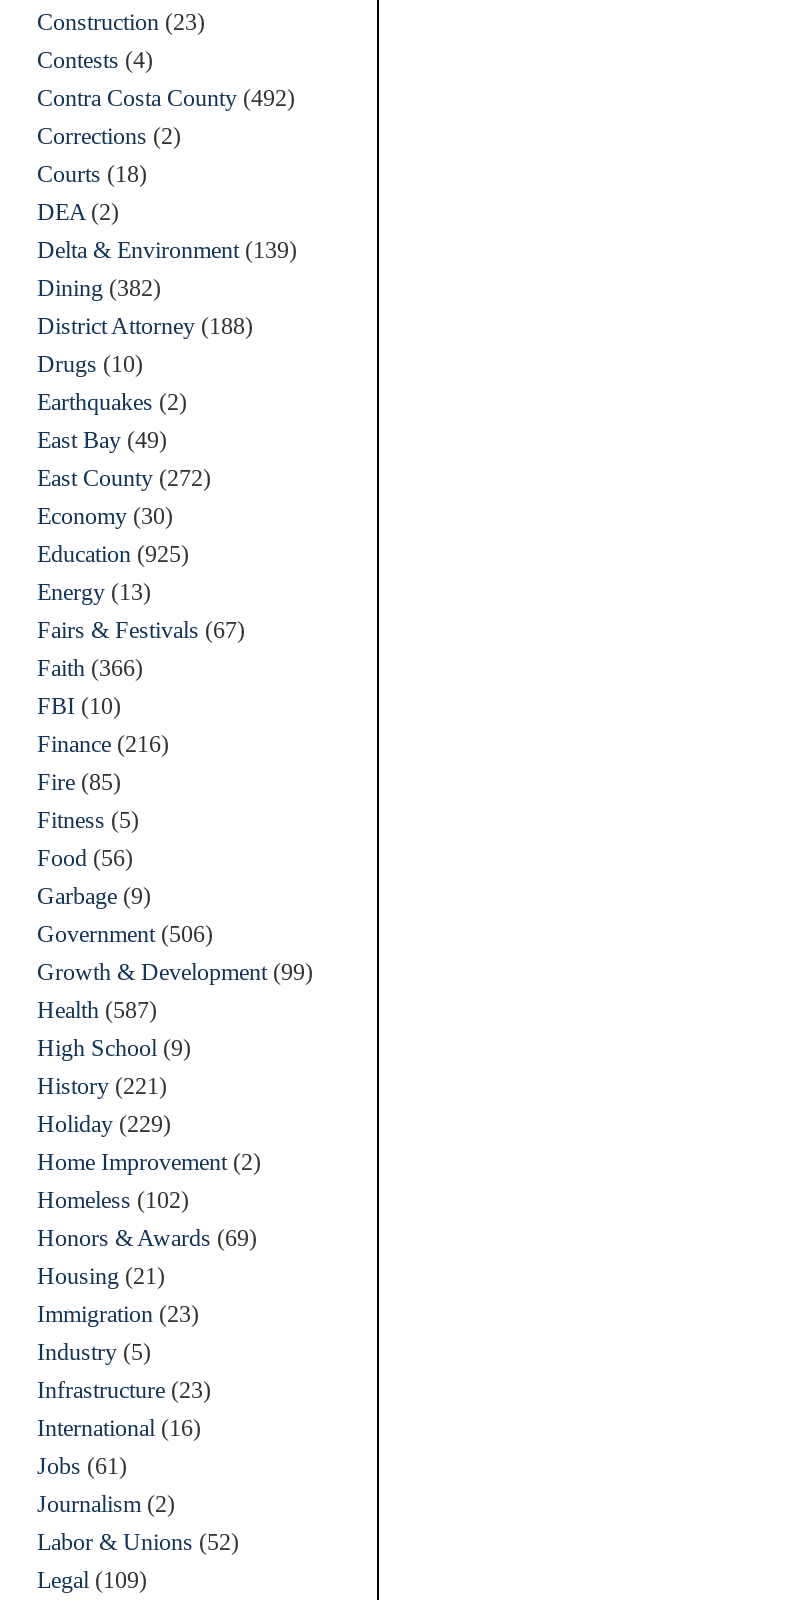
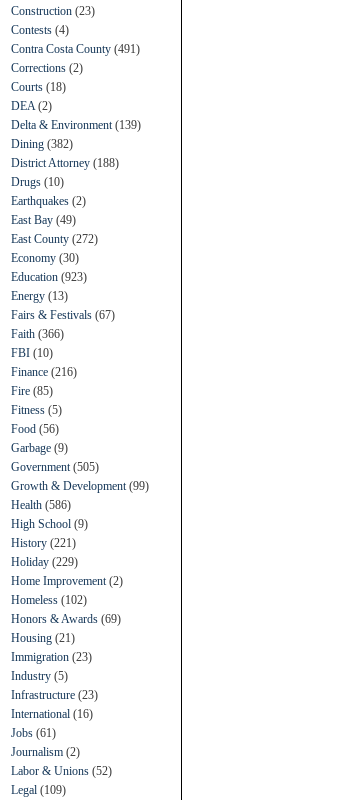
[37,84,295,112] Contra Costa County (492) -> [11,42,140,56] Contra Costa County (491)
[37,540,189,568] Education (925) -> [11,270,87,284] Education (923)
[37,920,213,948] Government (506) -> [11,460,99,474] Government (505)
[37,996,157,1024] Health (587) -> [11,498,71,512] Health (586)

